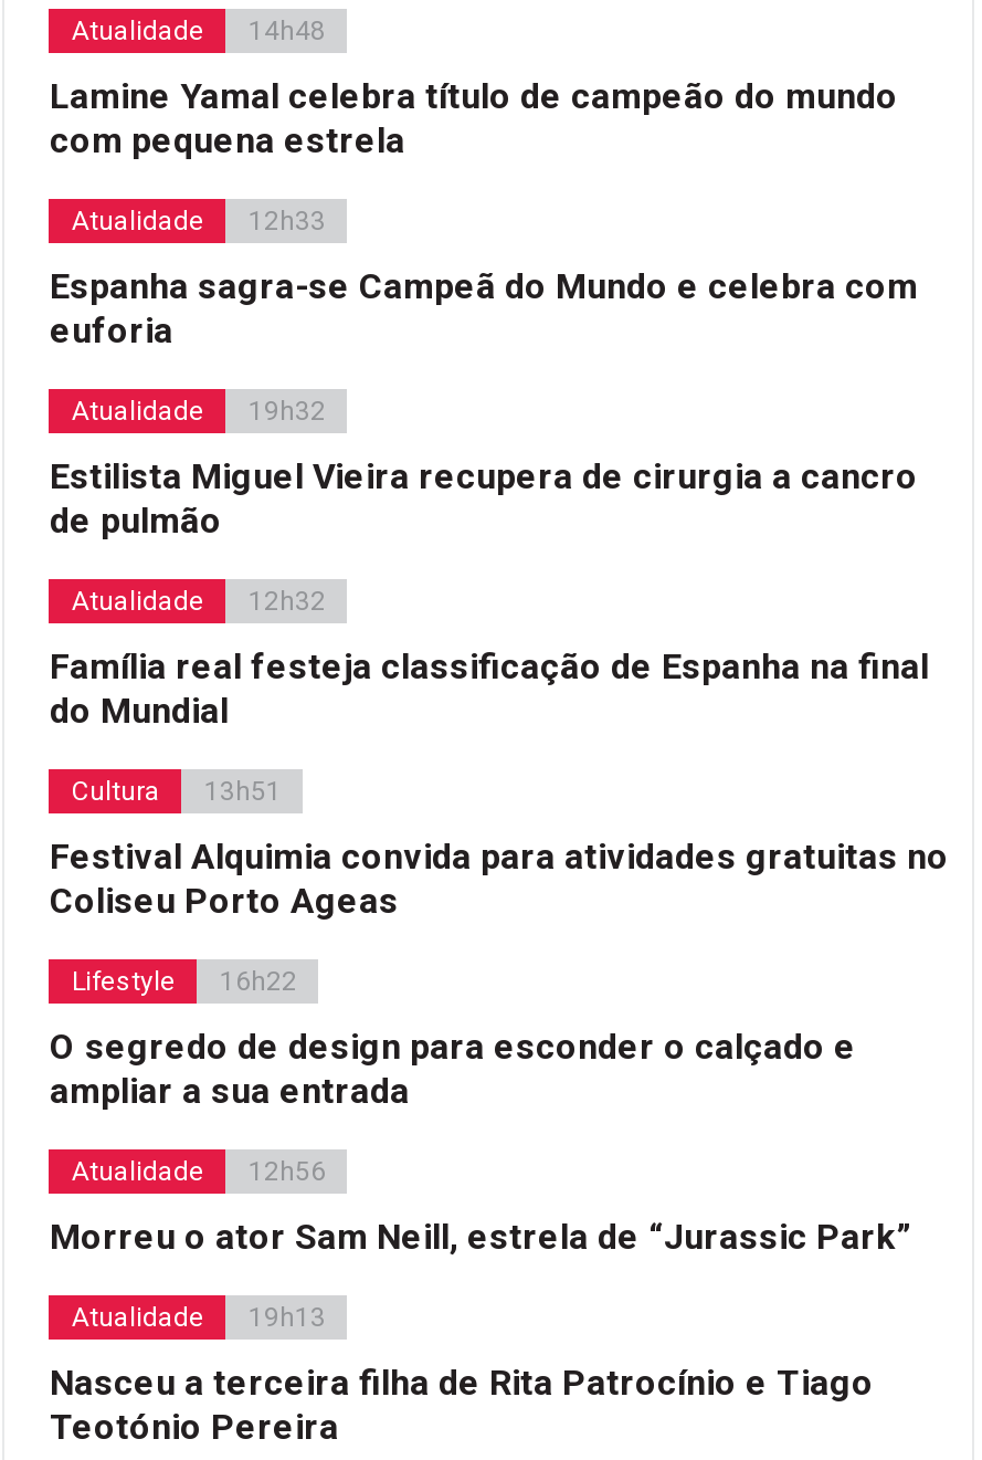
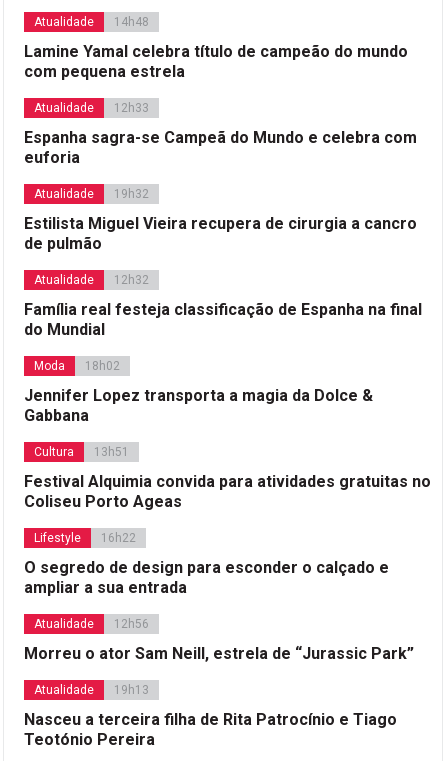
none -> [24,359,373,425] Moda | 18h02 | Jennifer Lopez transporta a magia da Dolce & | Gabbana

